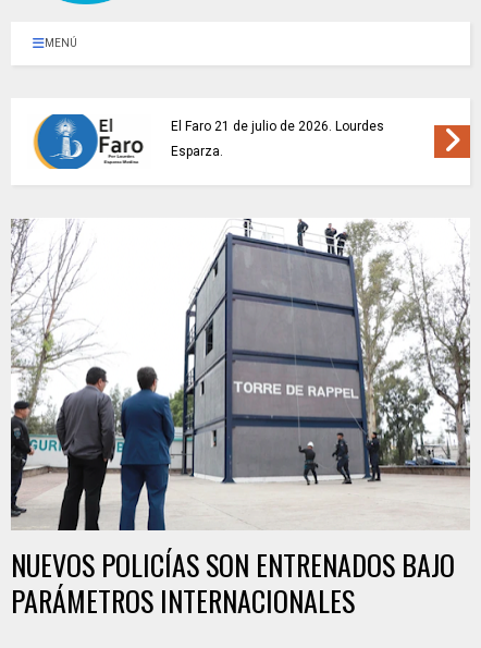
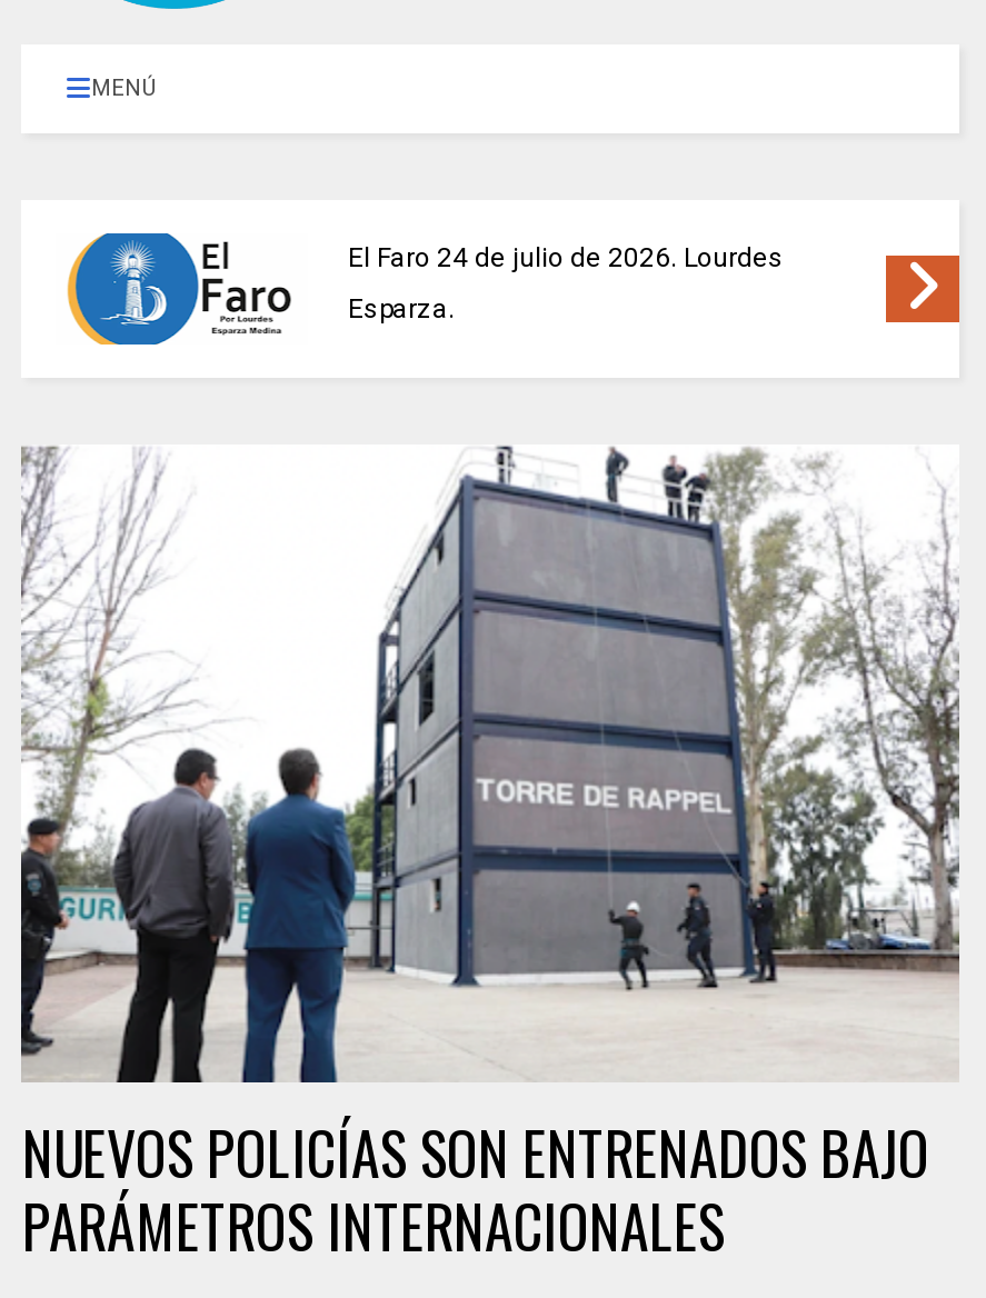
[171,118,384,134] El Faro 21 de julio de 2026. Lourdes -> [348,241,784,272] El Faro 24 de julio de 2026. Lourdes

